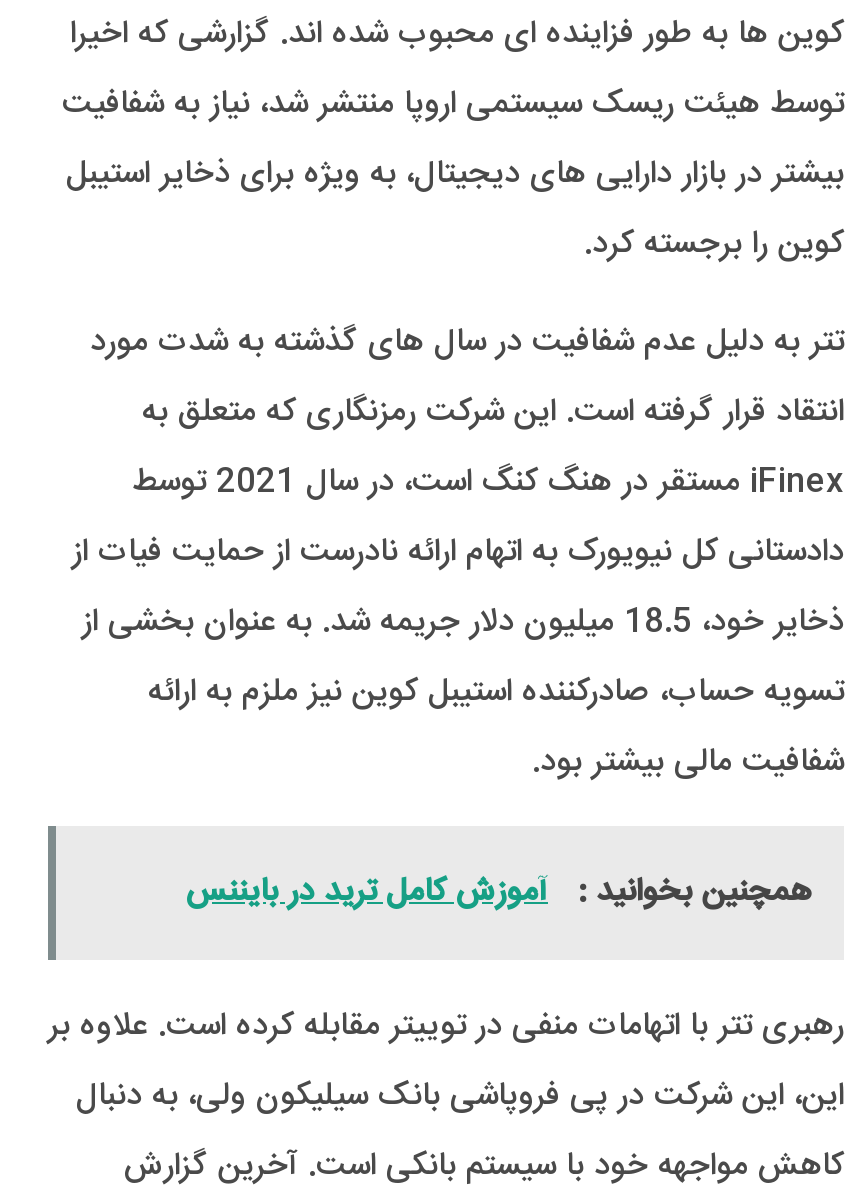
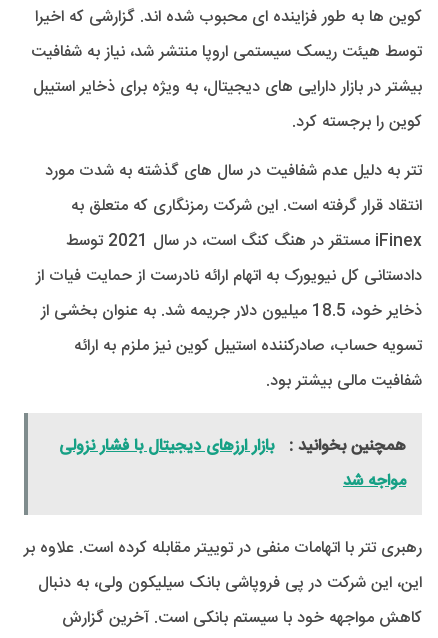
[186,867,812,921] همچنین بخوانید : آموزش کامل ترید در بایننس -> [59,433,406,495] همچنین بخوانید : بازار ارزهای دیجیتال با فشار نزولی | مواجه شد

